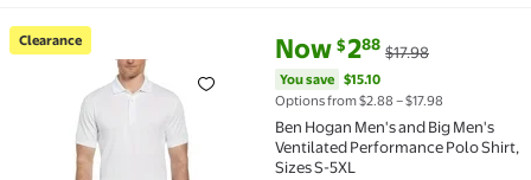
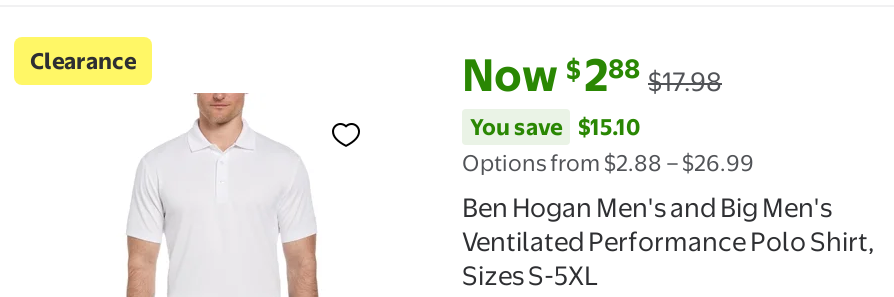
[275,92,443,109] Options from $2.88 – $17.98 -> [462,149,754,177] Options from $2.88 – $26.99

